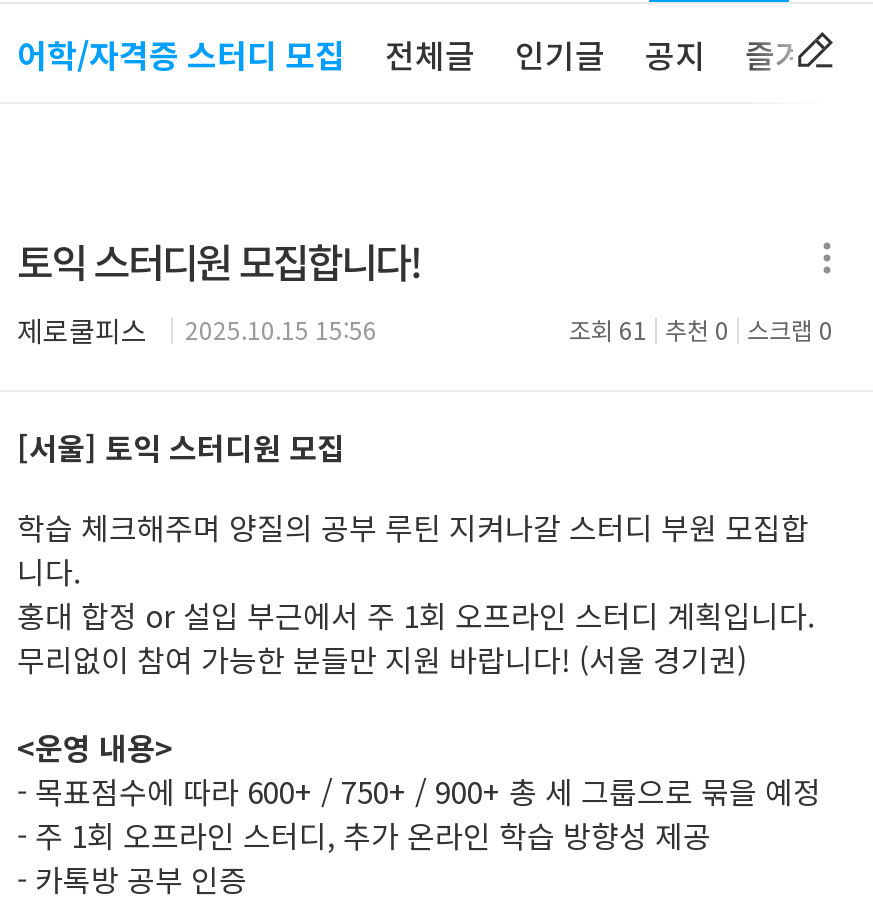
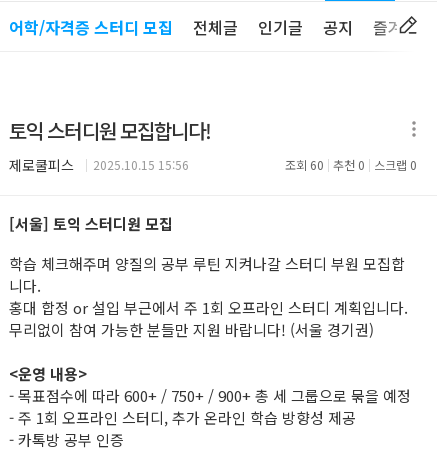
[569,312,833,346] 조회 61 추천 0 스크랩 0 -> [285,156,417,173] 조회 60 추천 0 스크랩 0

